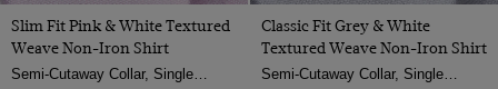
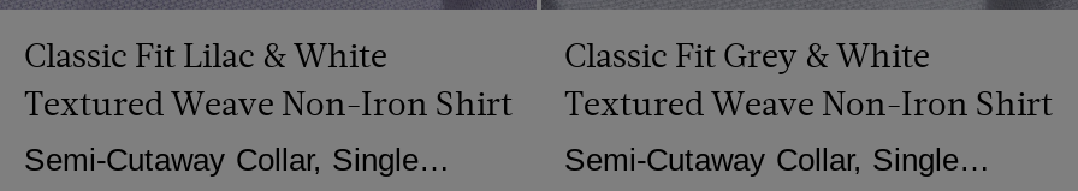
[11,17,230,57] Slim Fit Pink & White Textured | Weave Non-Iron Shirt -> [24,37,513,123] Classic Fit Lilac & White | Textured Weave Non-Iron Shirt

